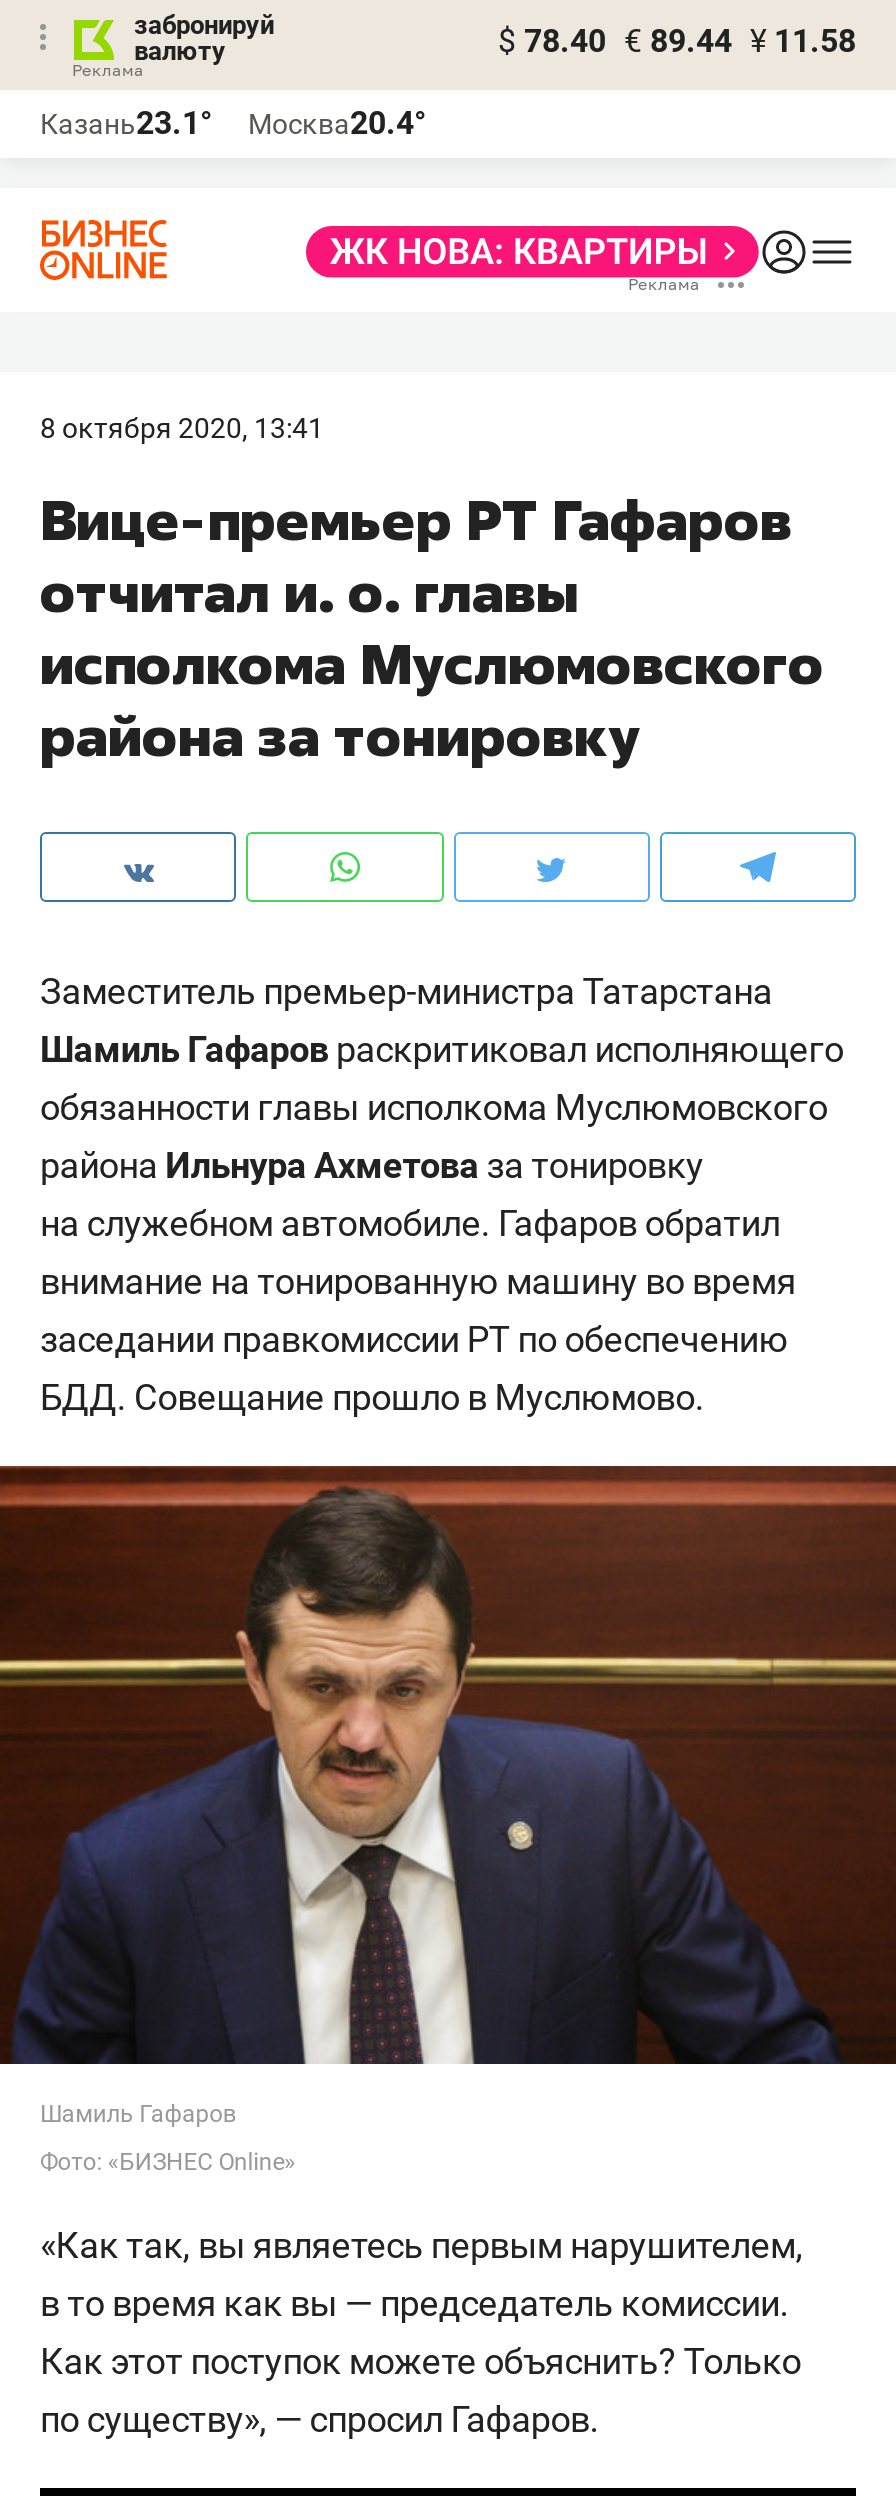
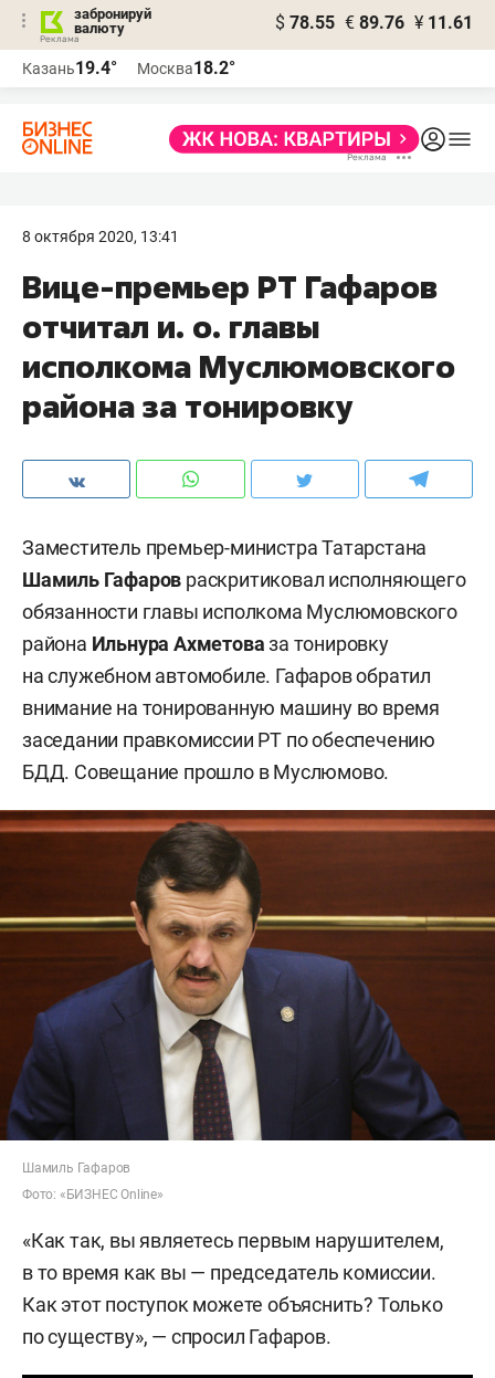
[498,22,856,60] $ 78.40 € 89.44 ¥ 11.58 -> [275,12,473,33] $ 78.55 € 89.76 ¥ 11.61
[40,104,212,142] Казань23.1° -> [22,57,117,78] Казань19.4°
[248,104,426,142] Москва20.4° -> [137,57,235,78] Москва18.2°

